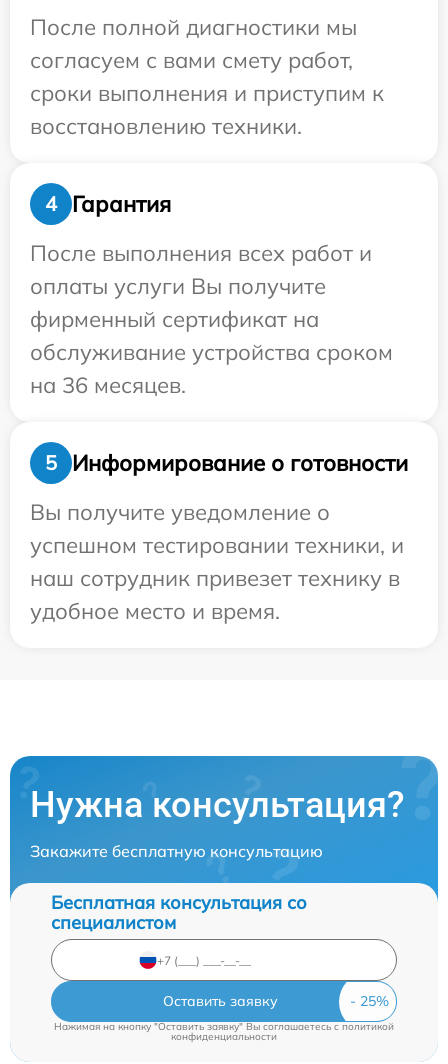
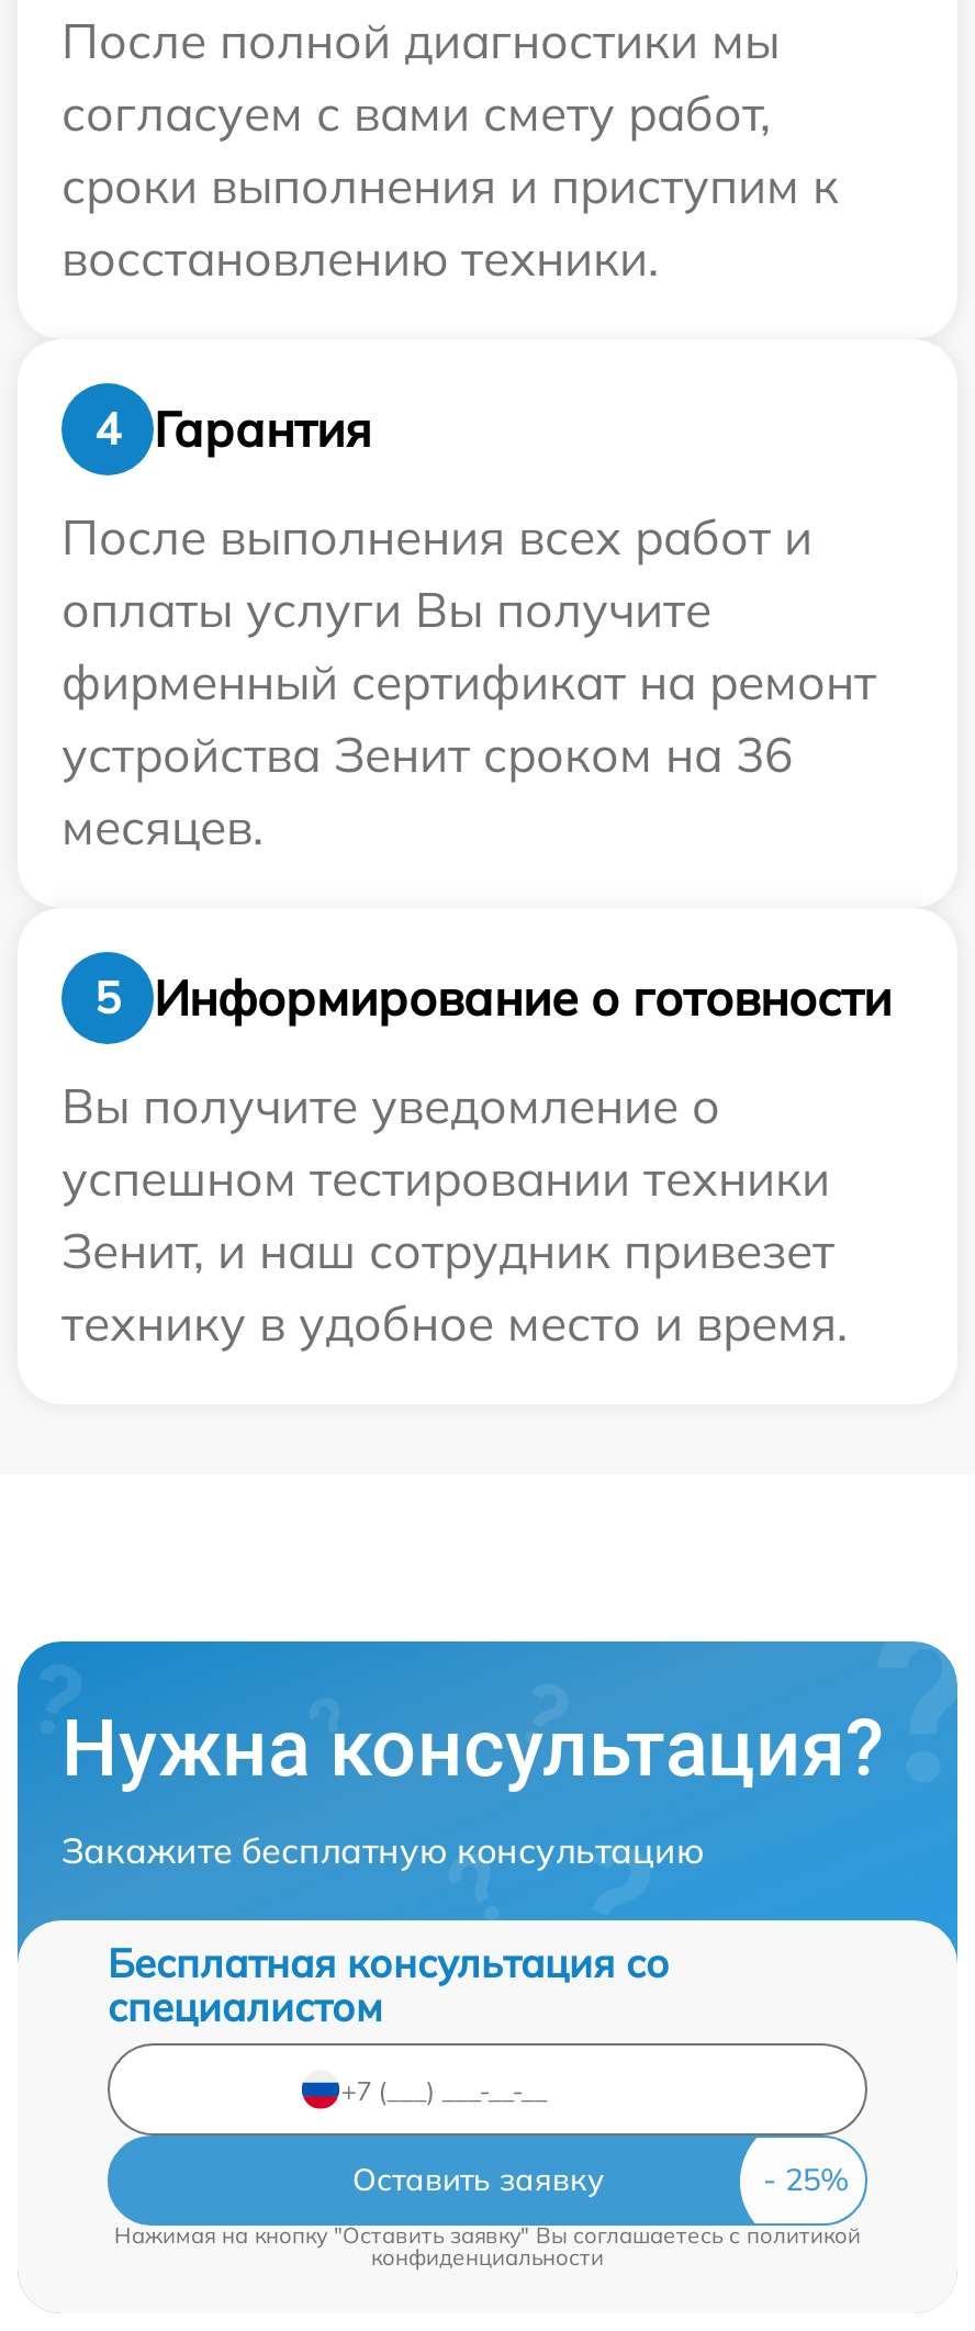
[30,305,393,399] фирменный сертификат на | обслуживание устройства сроком | на 36 месяцев. -> [61,652,876,858] фирменный сертификат на ремонт | устройства Зенит сроком на 36 | месяцев.
[30,531,404,625] успешном тестировании техники, и | наш сотрудник привезет технику в | удобное место и время. -> [61,1148,848,1354] успешном тестировании техники | Зенит, и наш сотрудник привезет | технику в удобное место и время.

